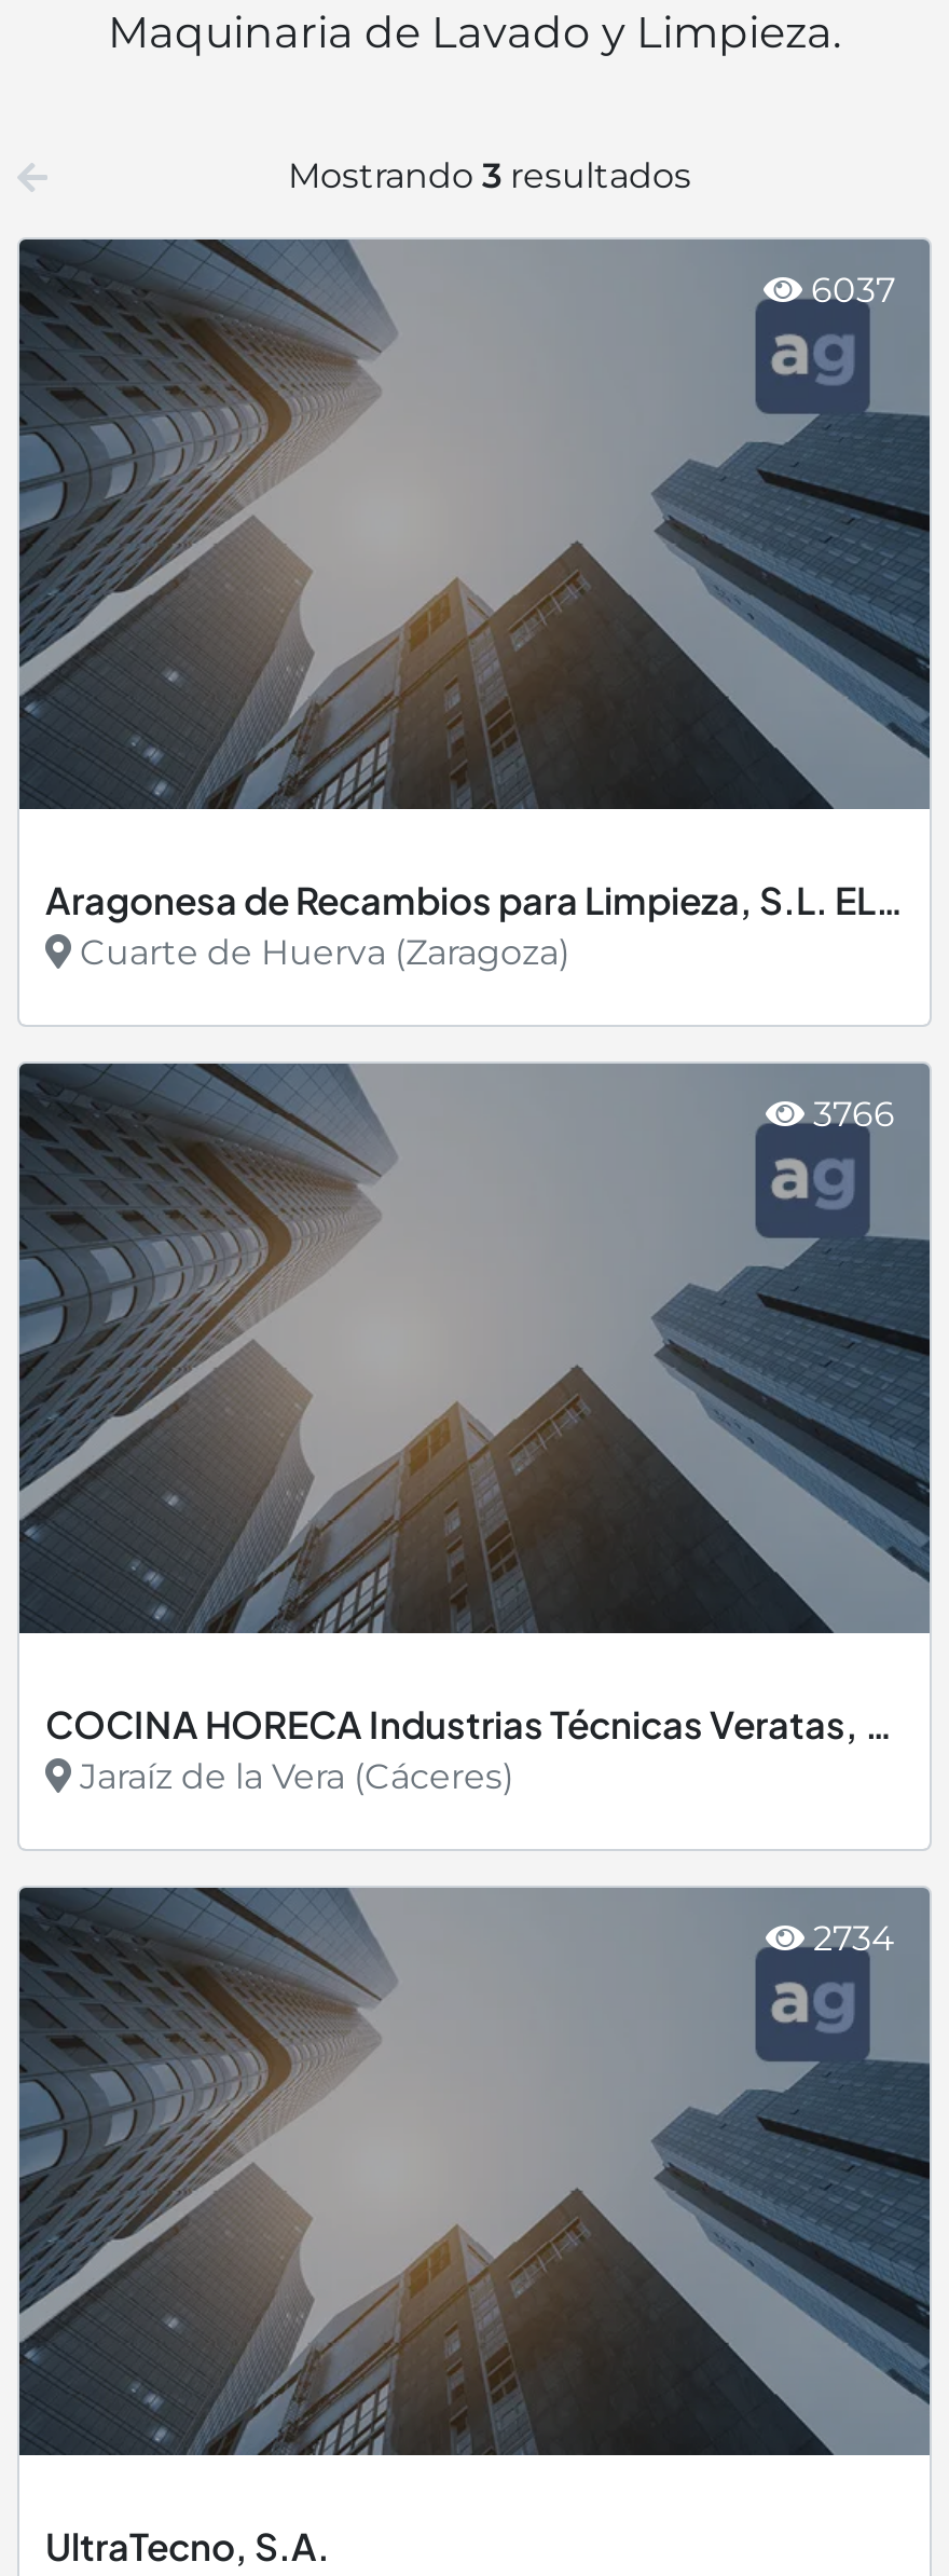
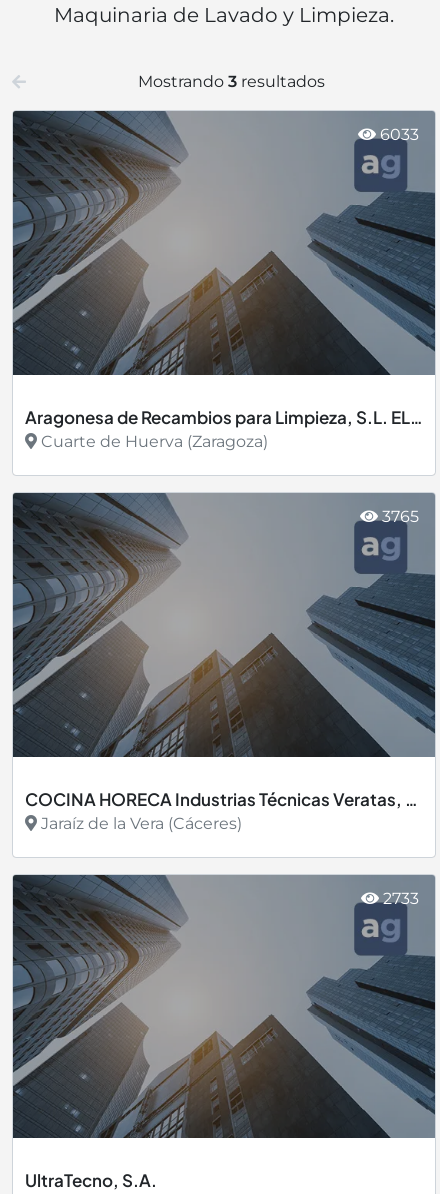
[802,270,895,311] 6037 -> [376,125,419,144] 6033
[804,1093,895,1134] 3766 -> [378,507,419,526] 3765
[804,1917,895,1958] 2734 -> [379,888,419,907] 2733

